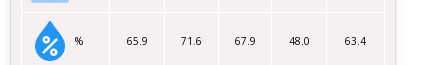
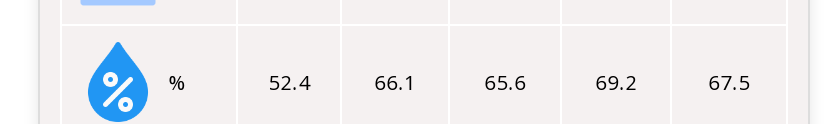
[127,34,148,48] 65.9 -> [268,68,310,96] 52.4
[181,34,202,48] 71.6 -> [374,68,416,96] 66.1
[235,34,256,48] 67.9 -> [484,68,526,96] 65.6
[289,34,310,48] 48.0 -> [595,68,637,96] 69.2
[345,34,366,48] 63.4 -> [708,68,750,96] 67.5

